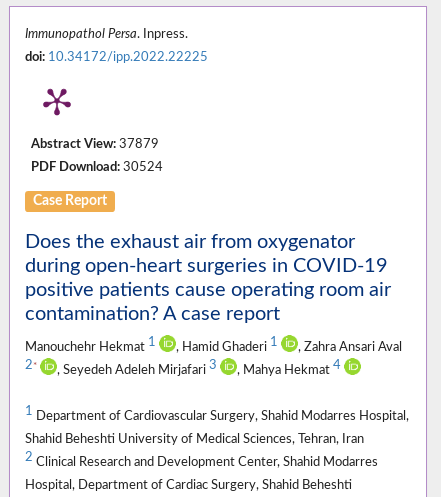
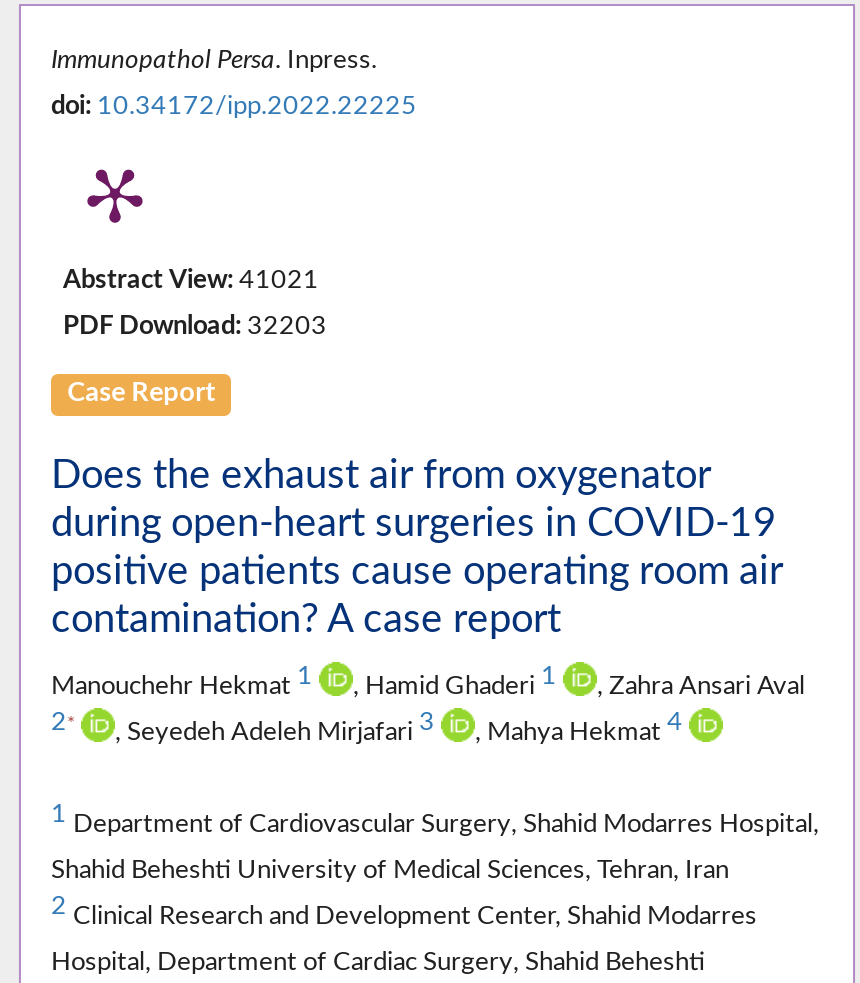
[31,138,159,150] Abstract View: 37879 -> [63,268,319,292] Abstract View: 41021
[31,161,163,173] PDF Download: 30524 -> [63,314,327,338] PDF Download: 32203

